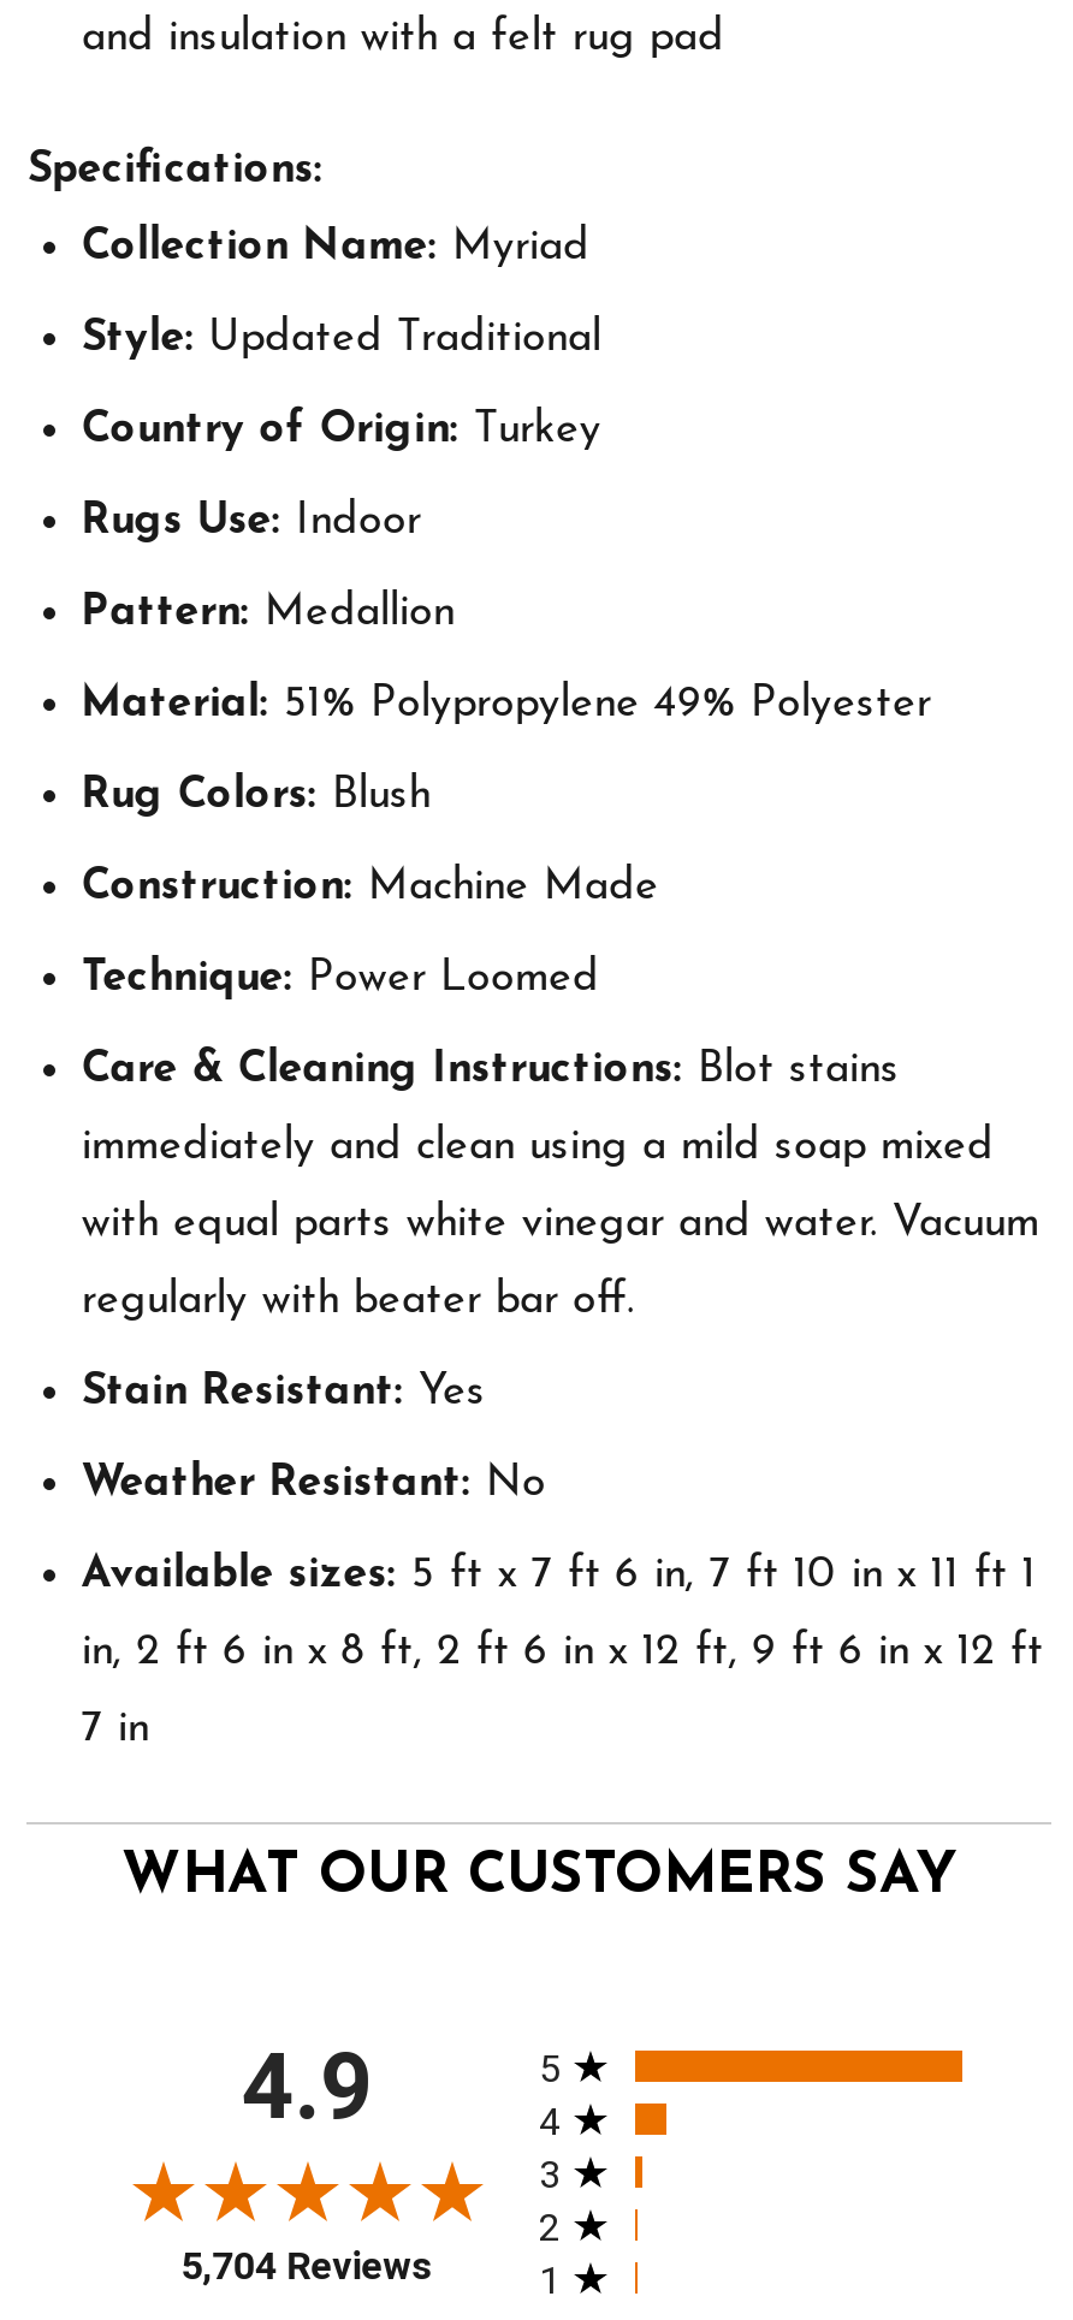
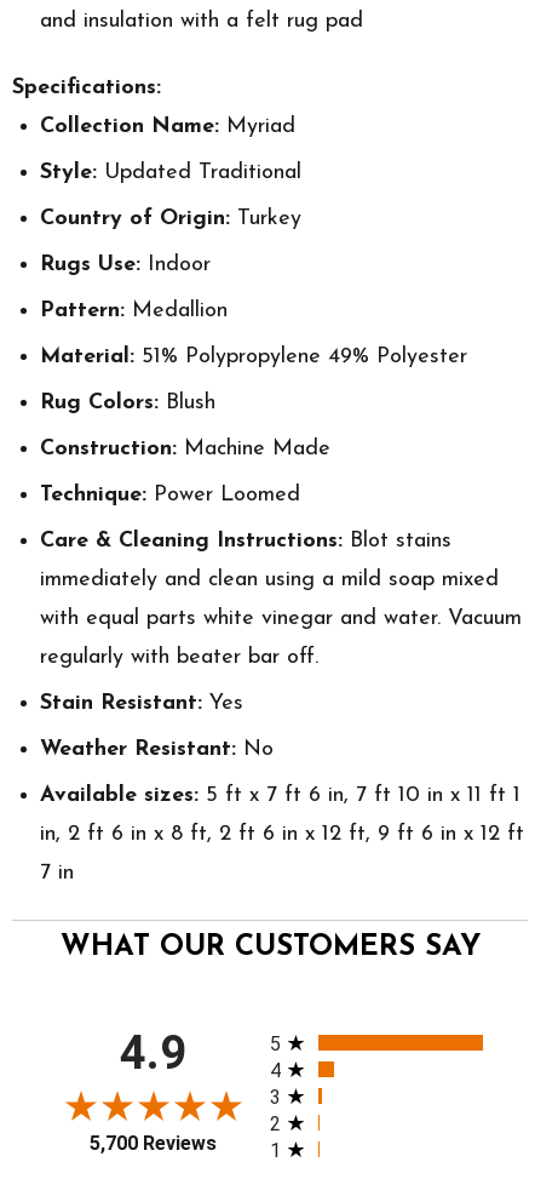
[181,2244,433,2289] 5,704 Reviews -> [90,1132,217,1155] 5,700 Reviews

